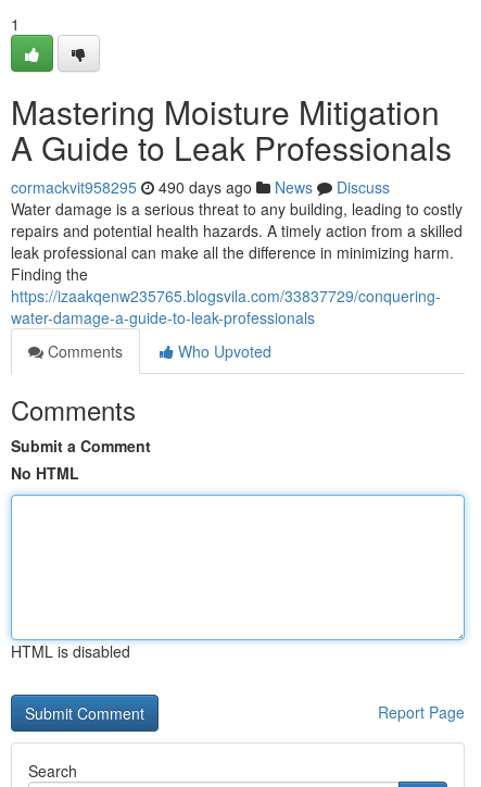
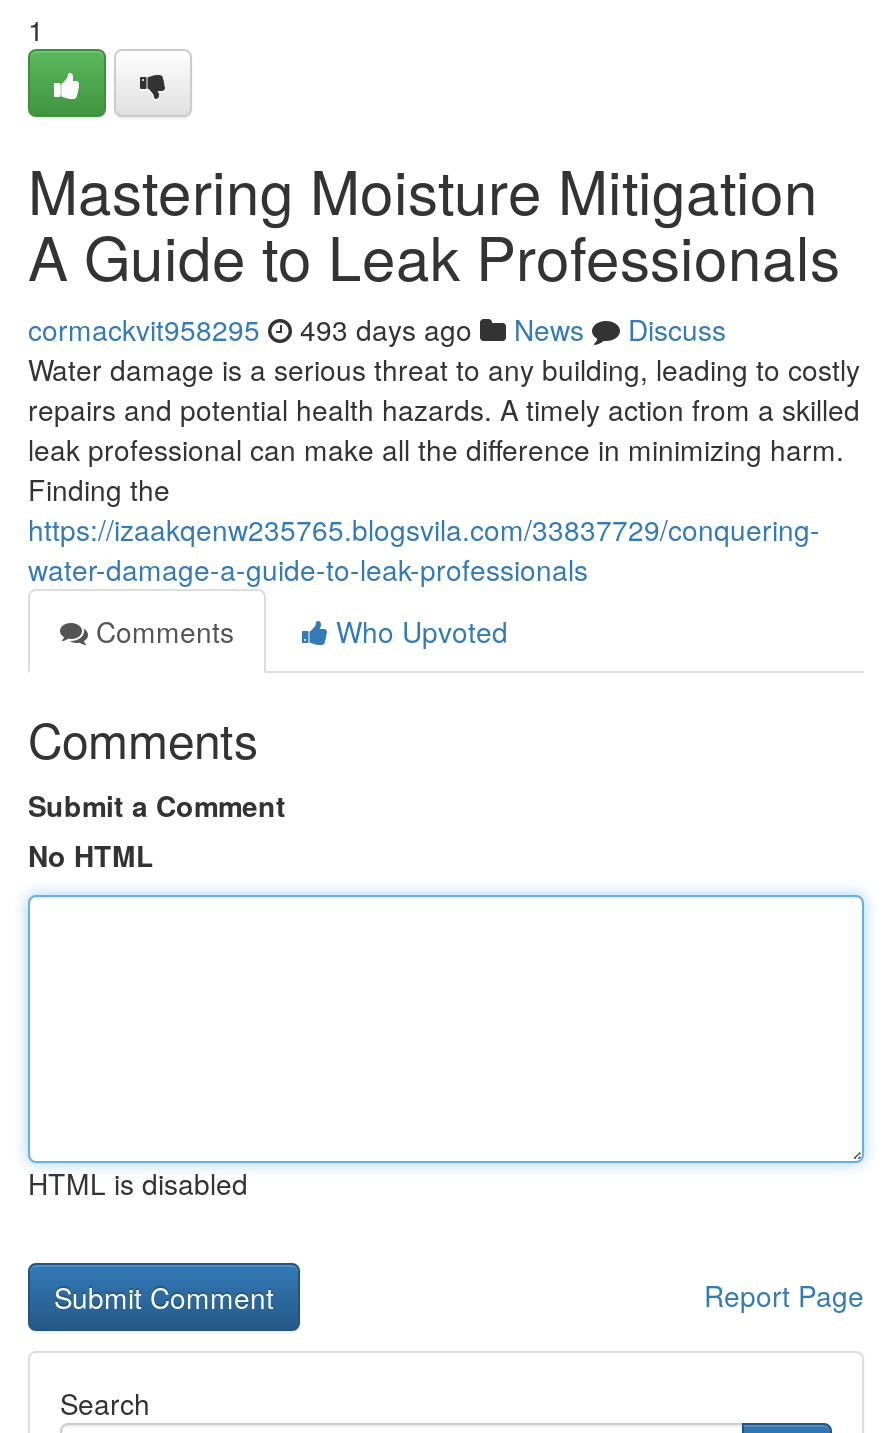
[11,176,390,198] cormackvit958295 490 days ago News Discuss -> [28,309,726,349] cormackvit958295 493 days ago News Discuss

